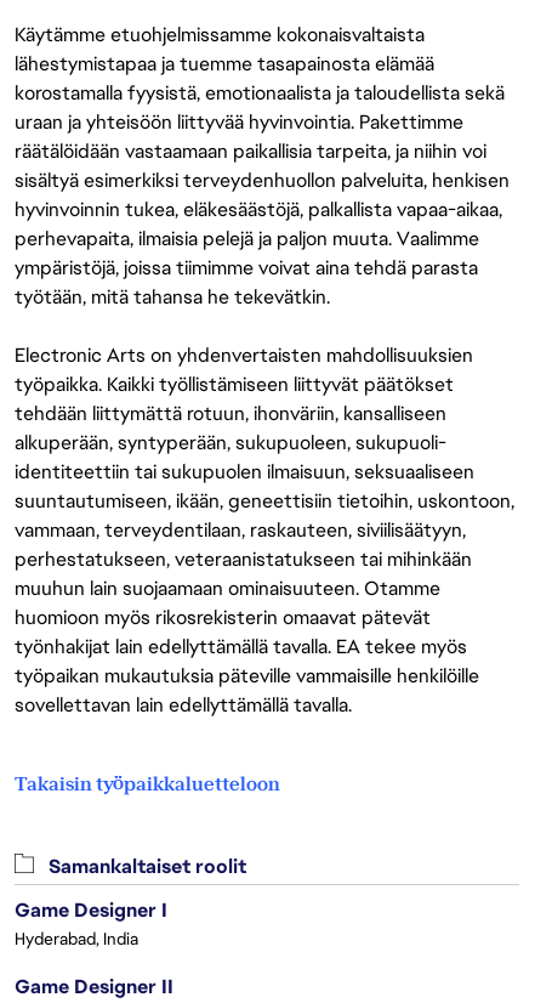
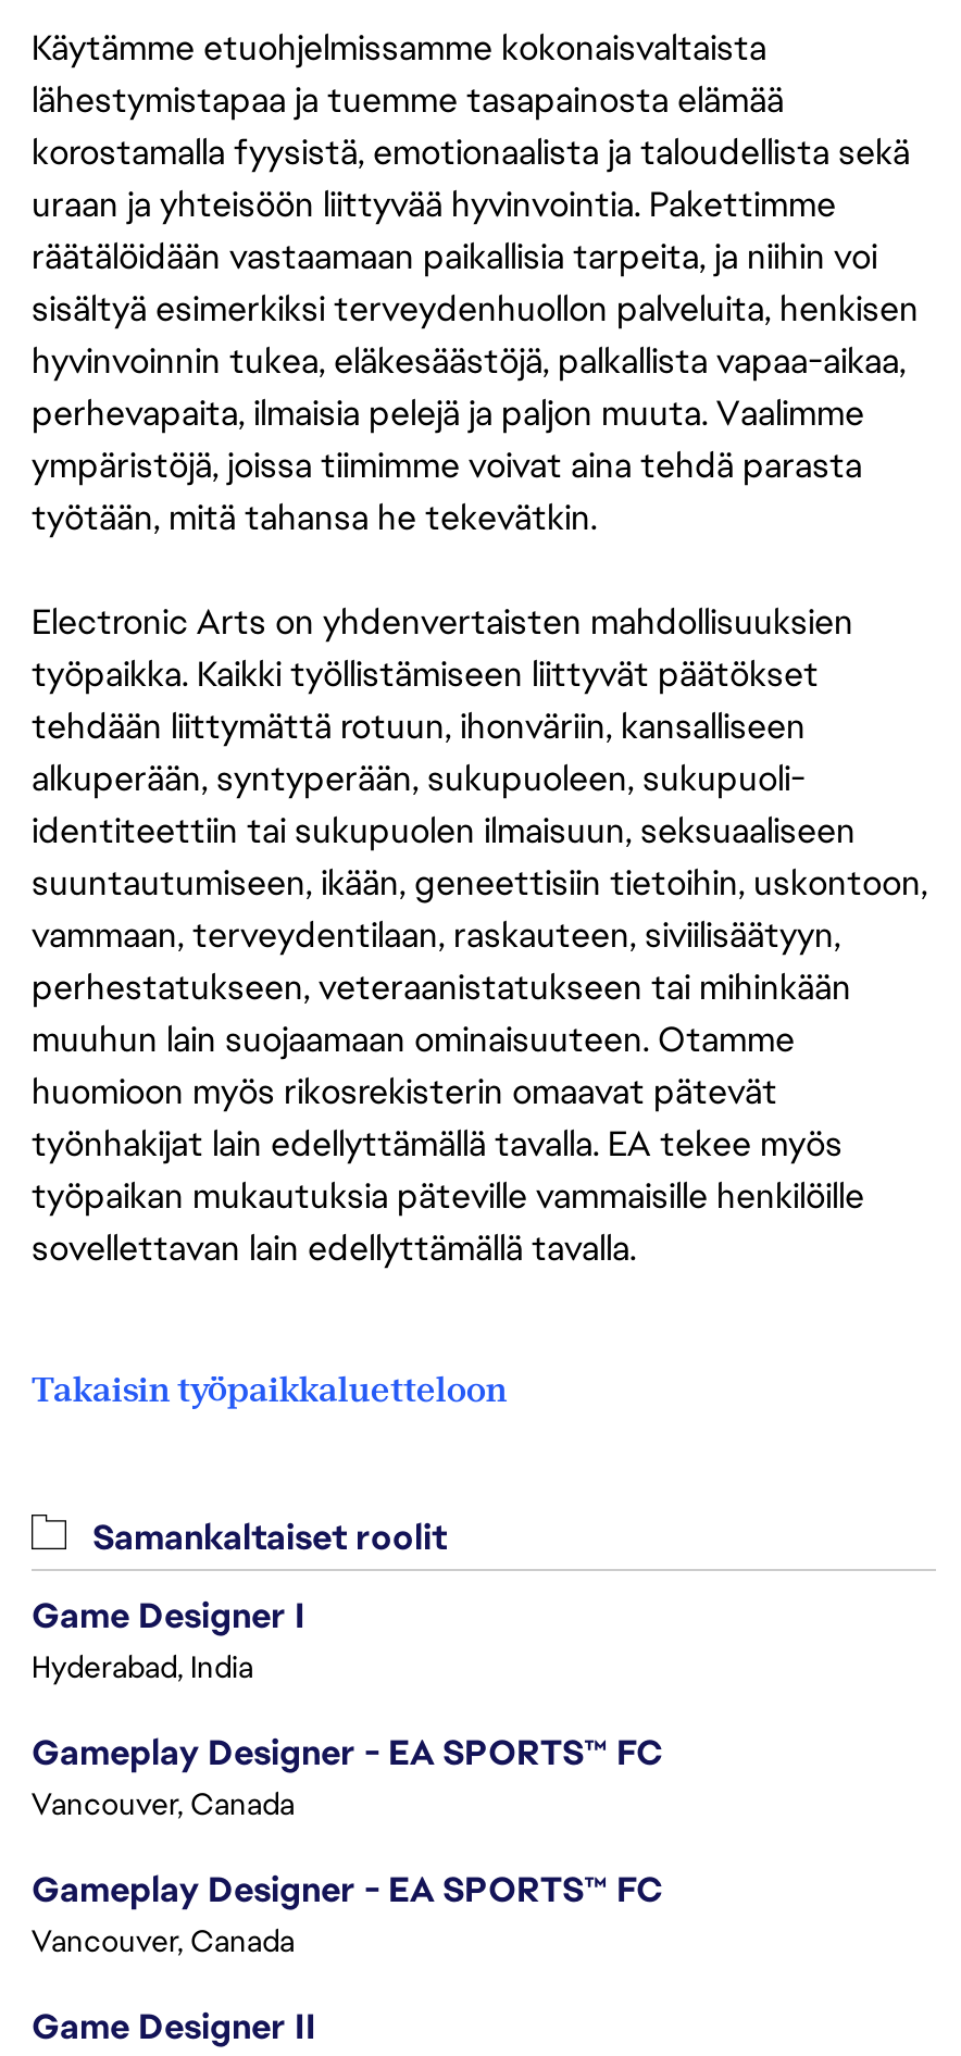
none -> [32,1730,662,1960] Gameplay Designer - EA SPORTS™ FC | Vancouver, Canada | Gameplay Designer - EA SPORTS™ FC | Vancouver, Canada

